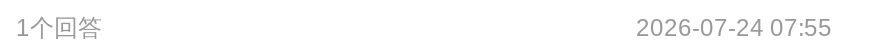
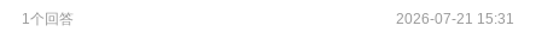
[636,14,832,42] 2026-07-24 07:55 -> [396,11,514,27] 2026-07-21 15:31

